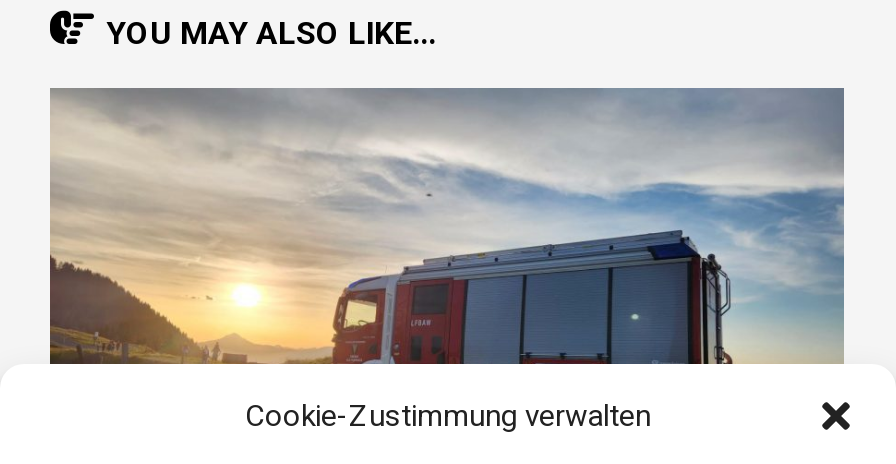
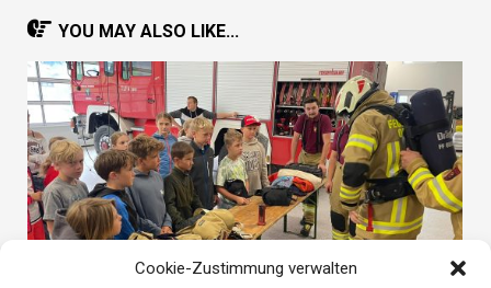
[48,86,846,366] [image] -> [26,60,464,241] [image]

